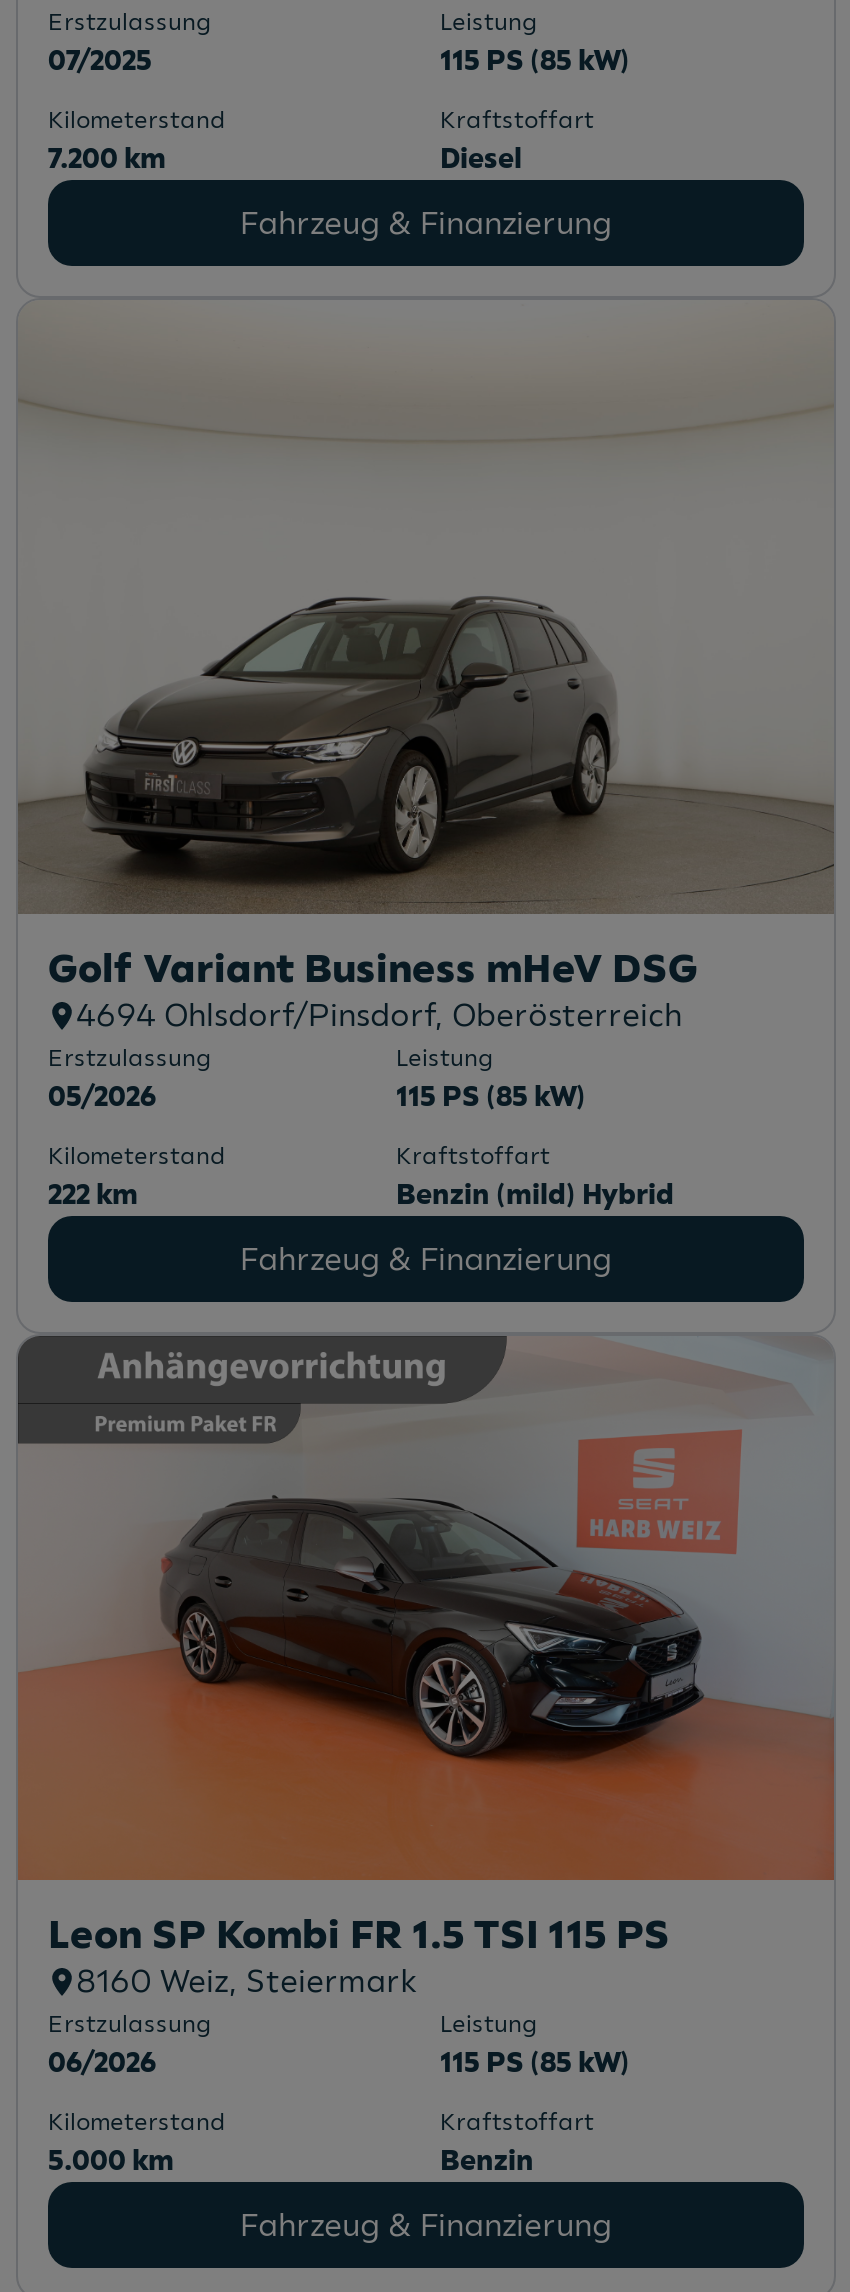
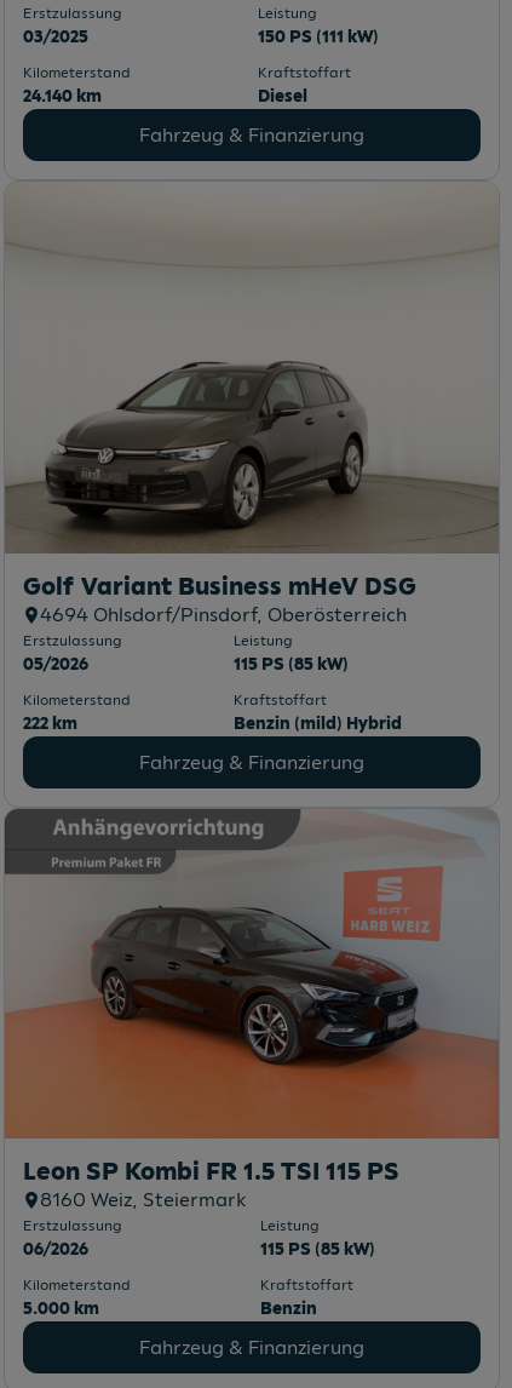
[48,44,152,78] 07/2025 -> [23,26,88,47] 03/2025
[440,44,630,78] 115 PS (85 kW) -> [257,26,378,47] 150 PS (111 kW)
[48,142,166,176] 7.200 km -> [23,86,102,106] 24.140 km

